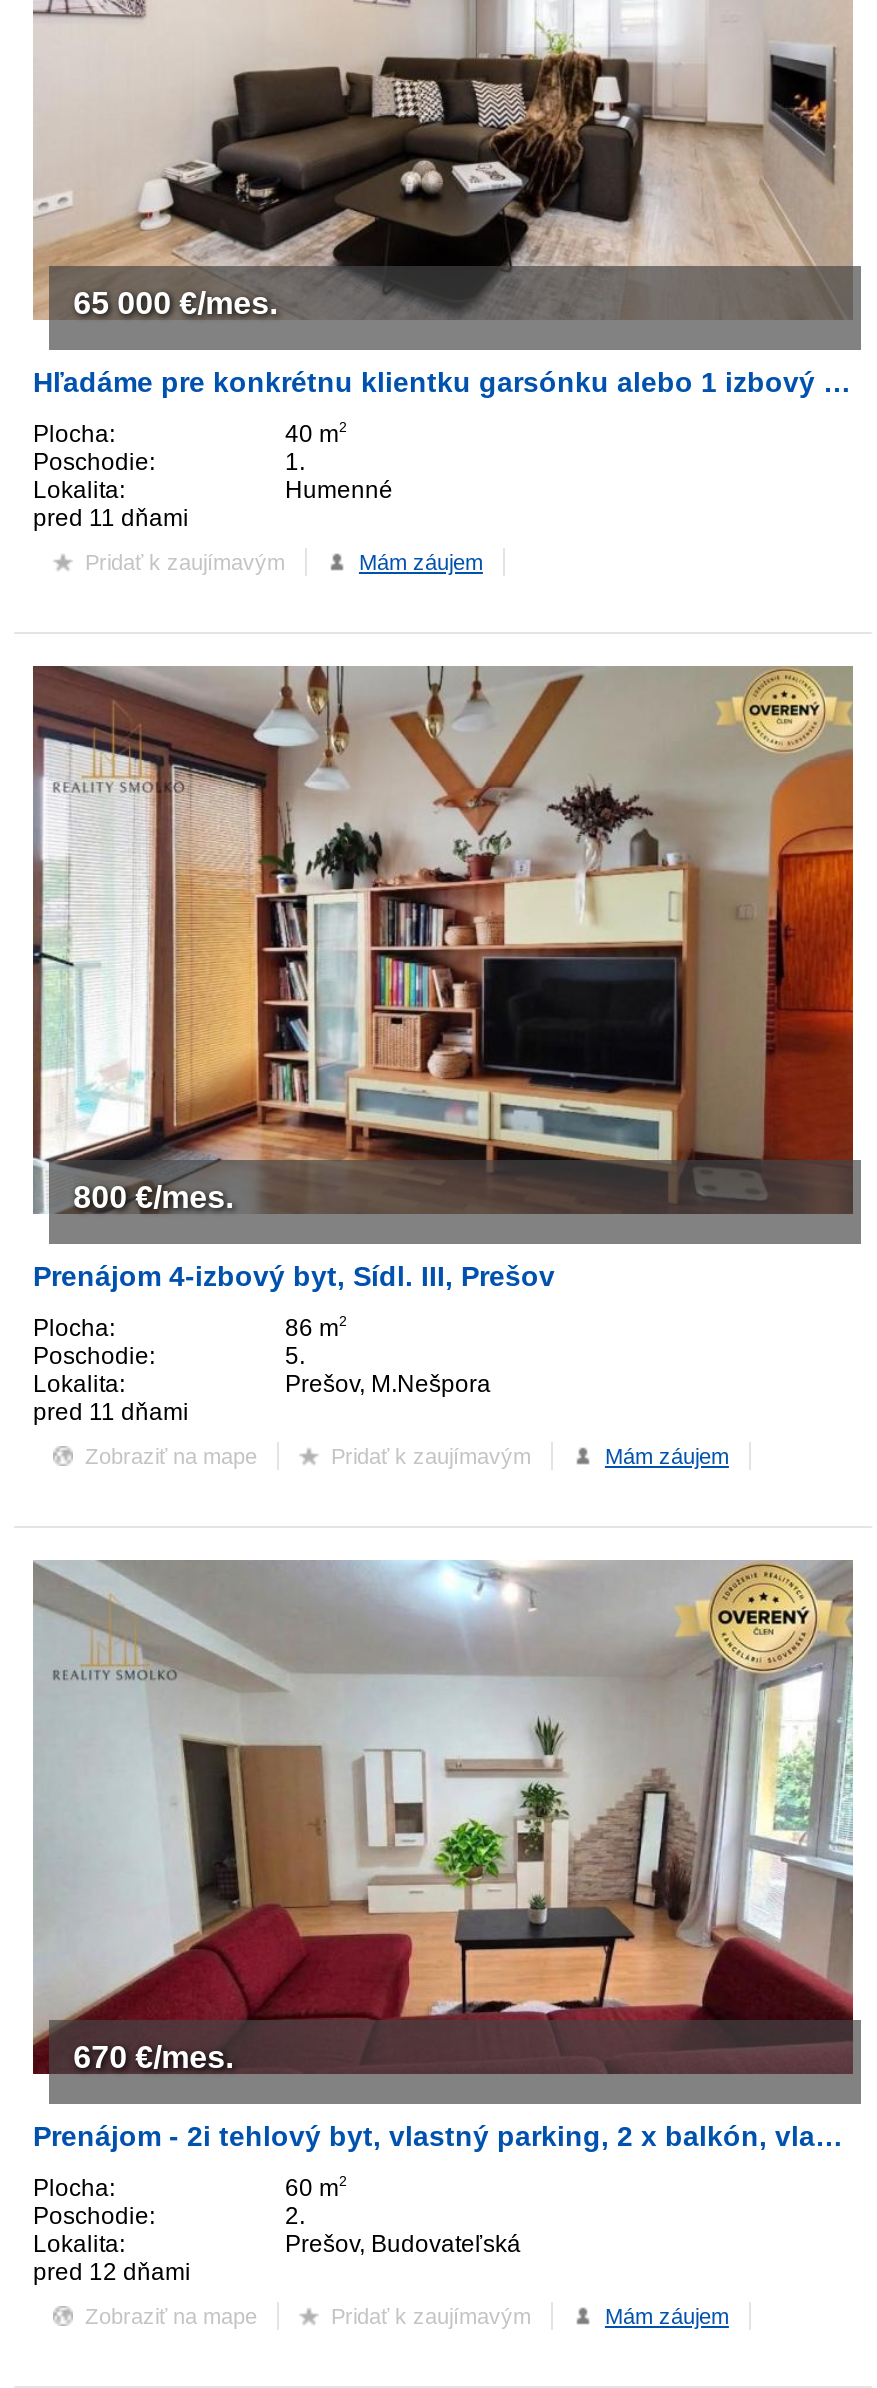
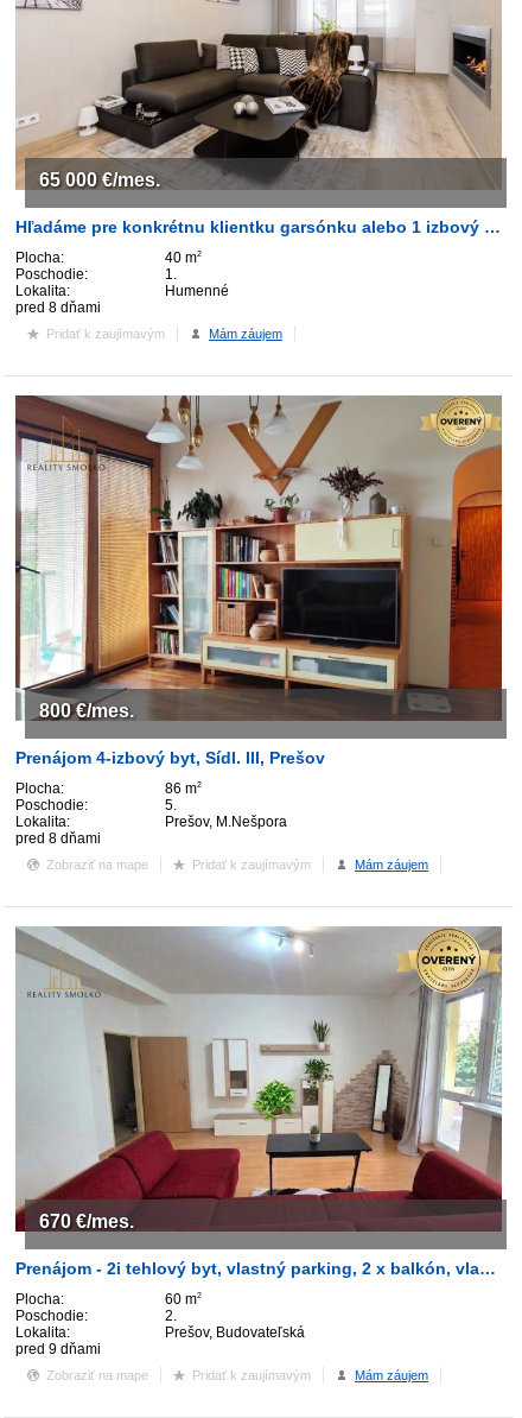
[33,504,189,532] pred 11 dňami -> [15,299,101,316] pred 8 dňami
[33,1397,189,1425] pred 11 dňami -> [15,830,101,846] pred 8 dňami
[33,2259,191,2287] pred 12 dňami -> [15,1341,101,1358] pred 9 dňami

